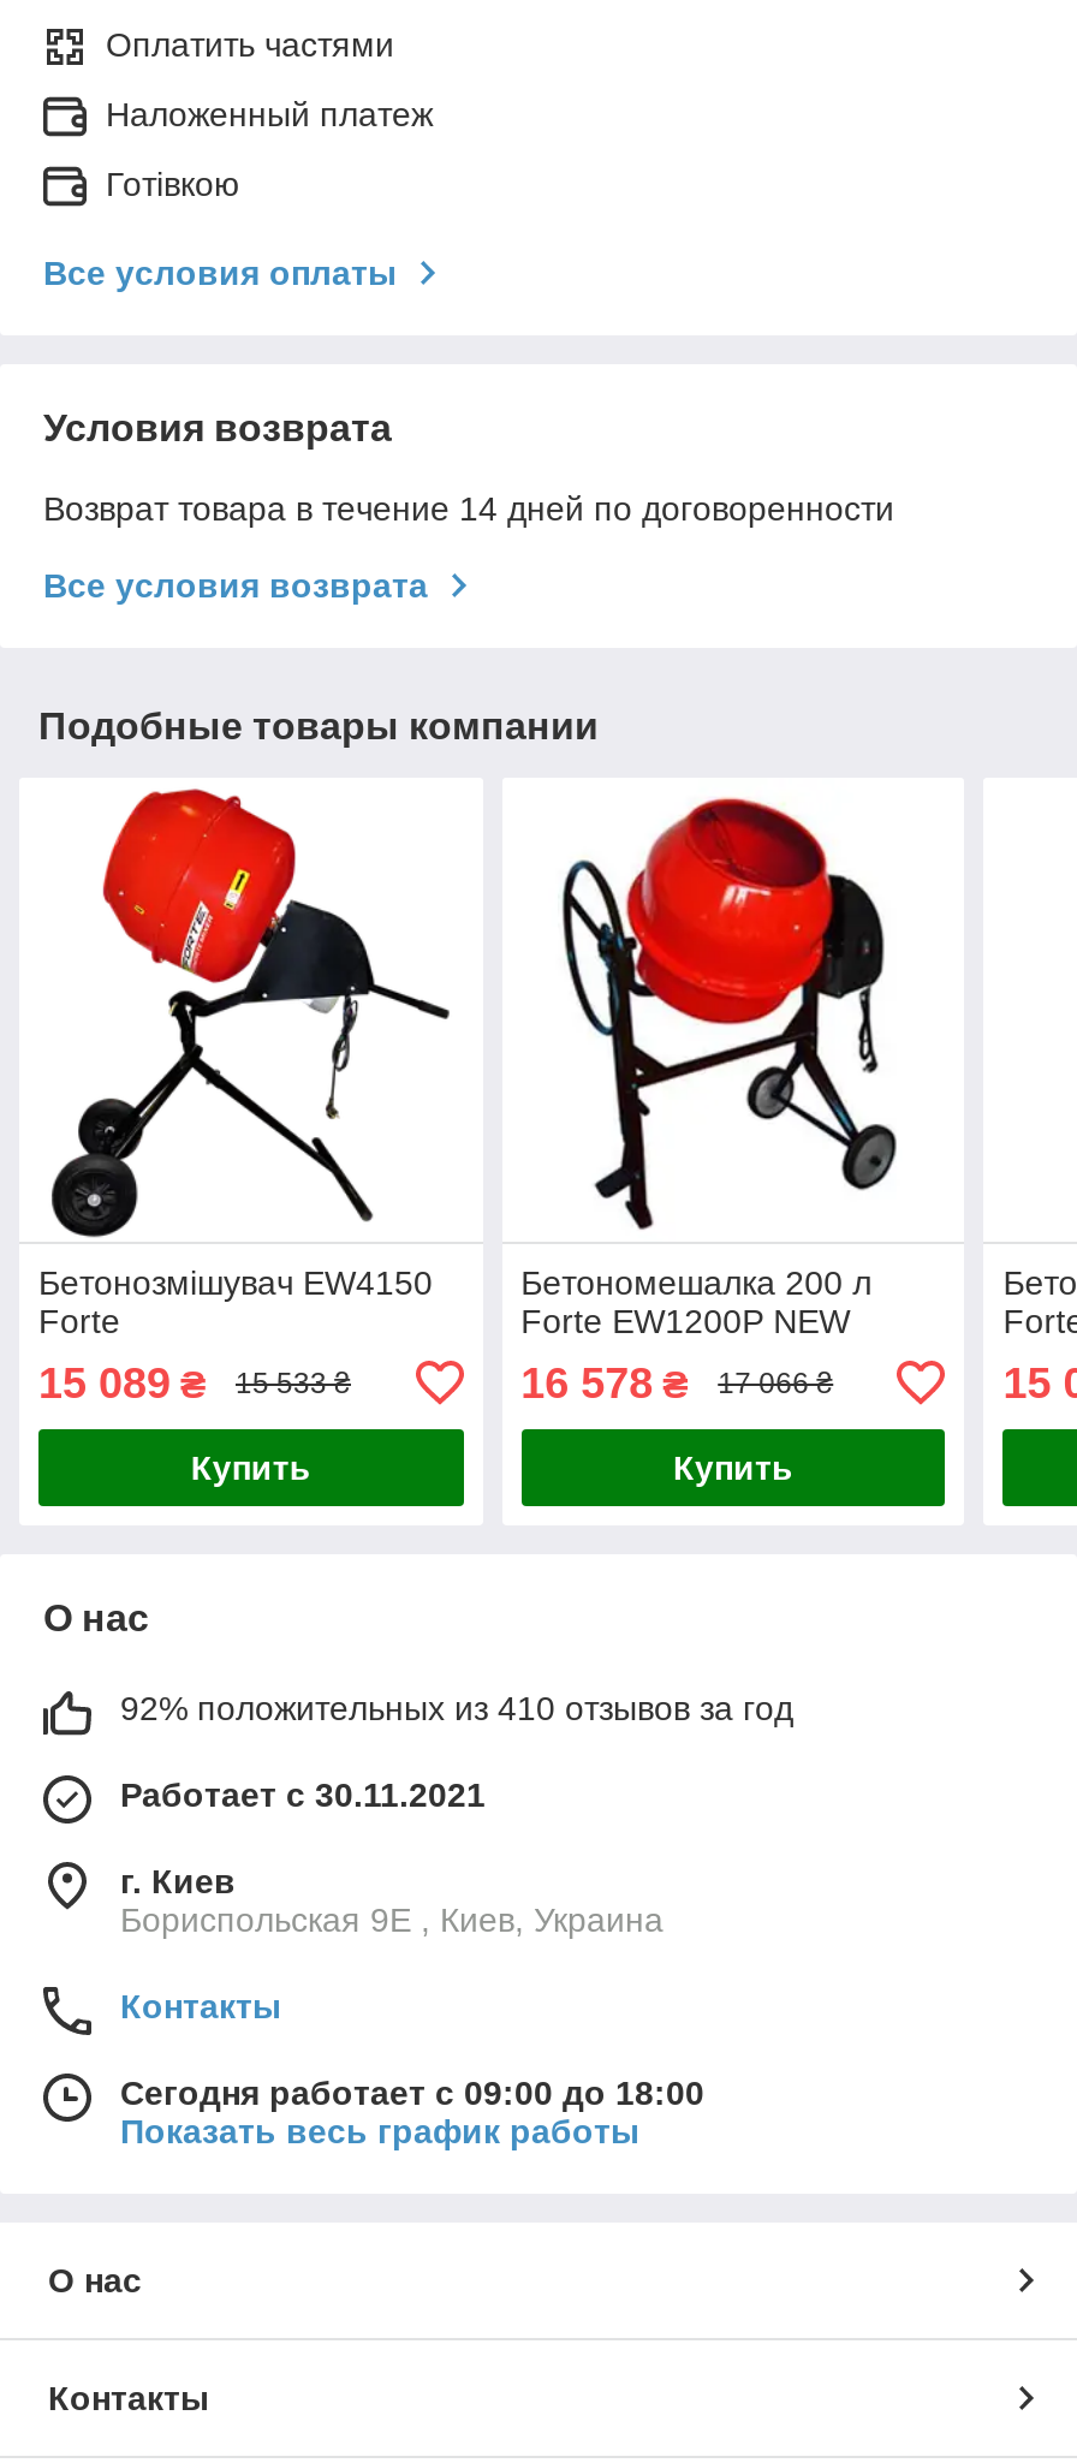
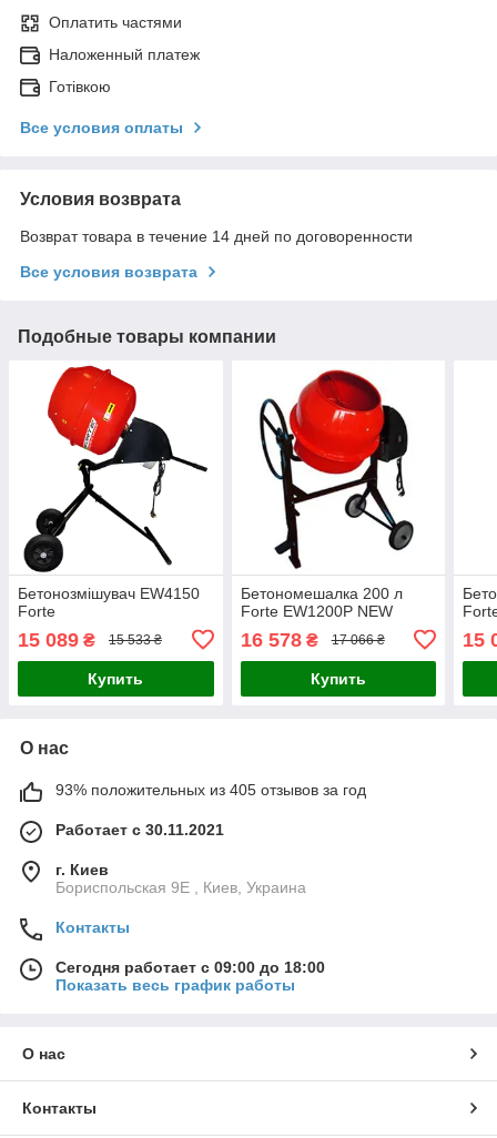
[120,1688,793,1727] 92% положительных из 410 отзывов за год -> [55,781,366,798] 93% положительных из 405 отзывов за год

